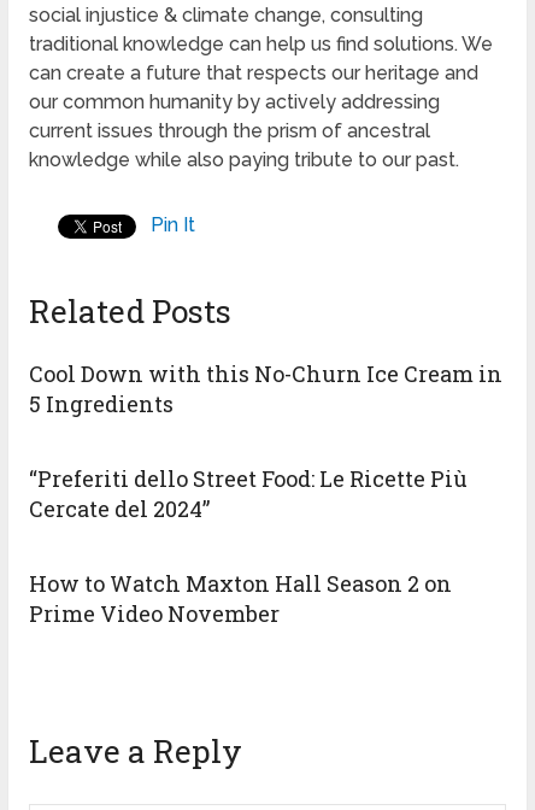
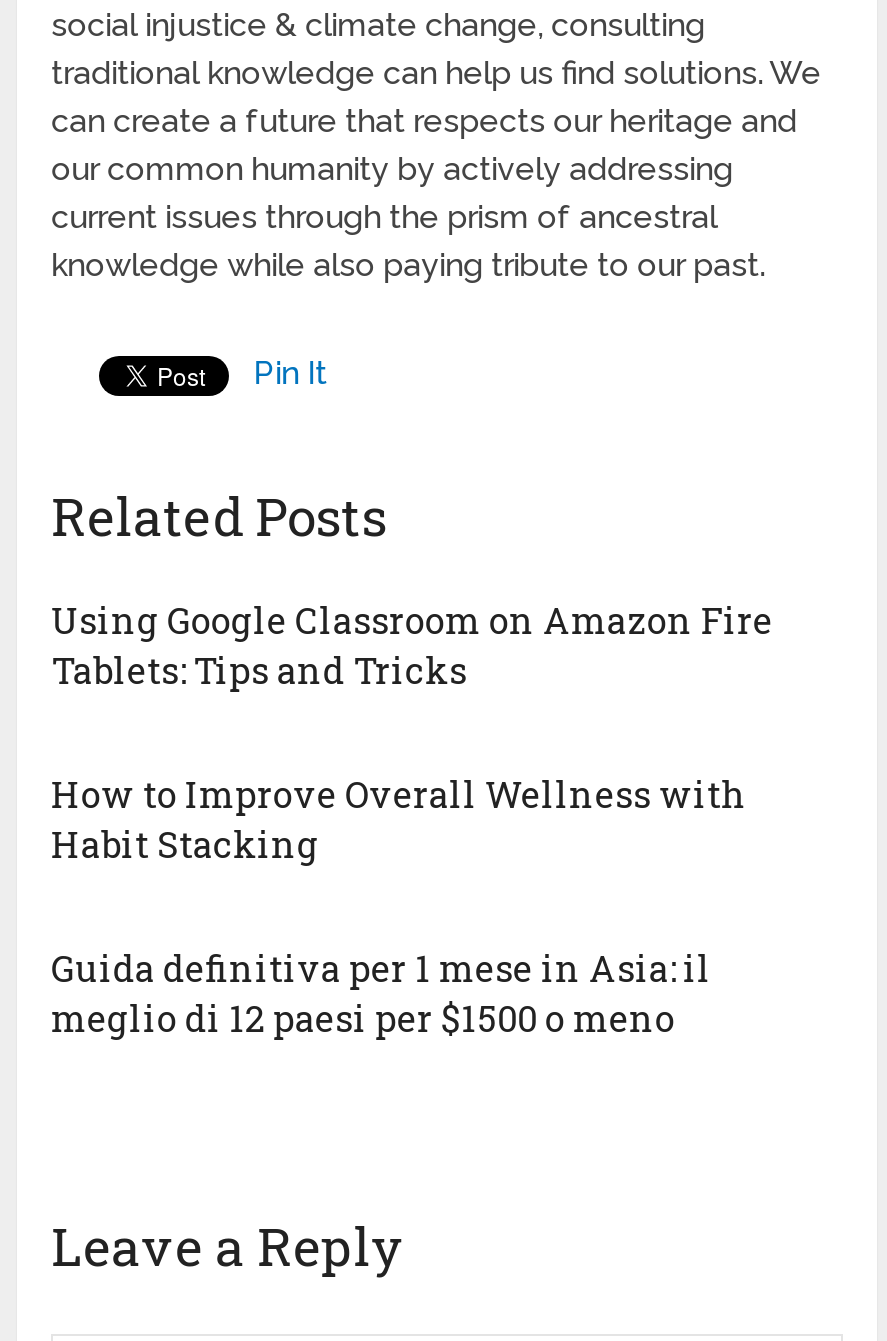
[29,359,503,418] Cool Down with this No-Churn Ice Cream in | 5 Ingredients -> [51,596,773,694] Using Google Classroom on Amazon Fire | Tablets: Tips and Tricks
[29,464,468,523] “Preferiti dello Street Food: Le Ricette Più | Cercate del 2024” -> [51,770,747,868] How to Improve Overall Wellness with | Habit Stacking
[29,569,452,628] How to Watch Maxton Hall Season 2 on | Prime Video November -> [51,944,711,1042] Guida definitiva per 1 mese in Asia: il | meglio di 12 paesi per $1500 o meno

